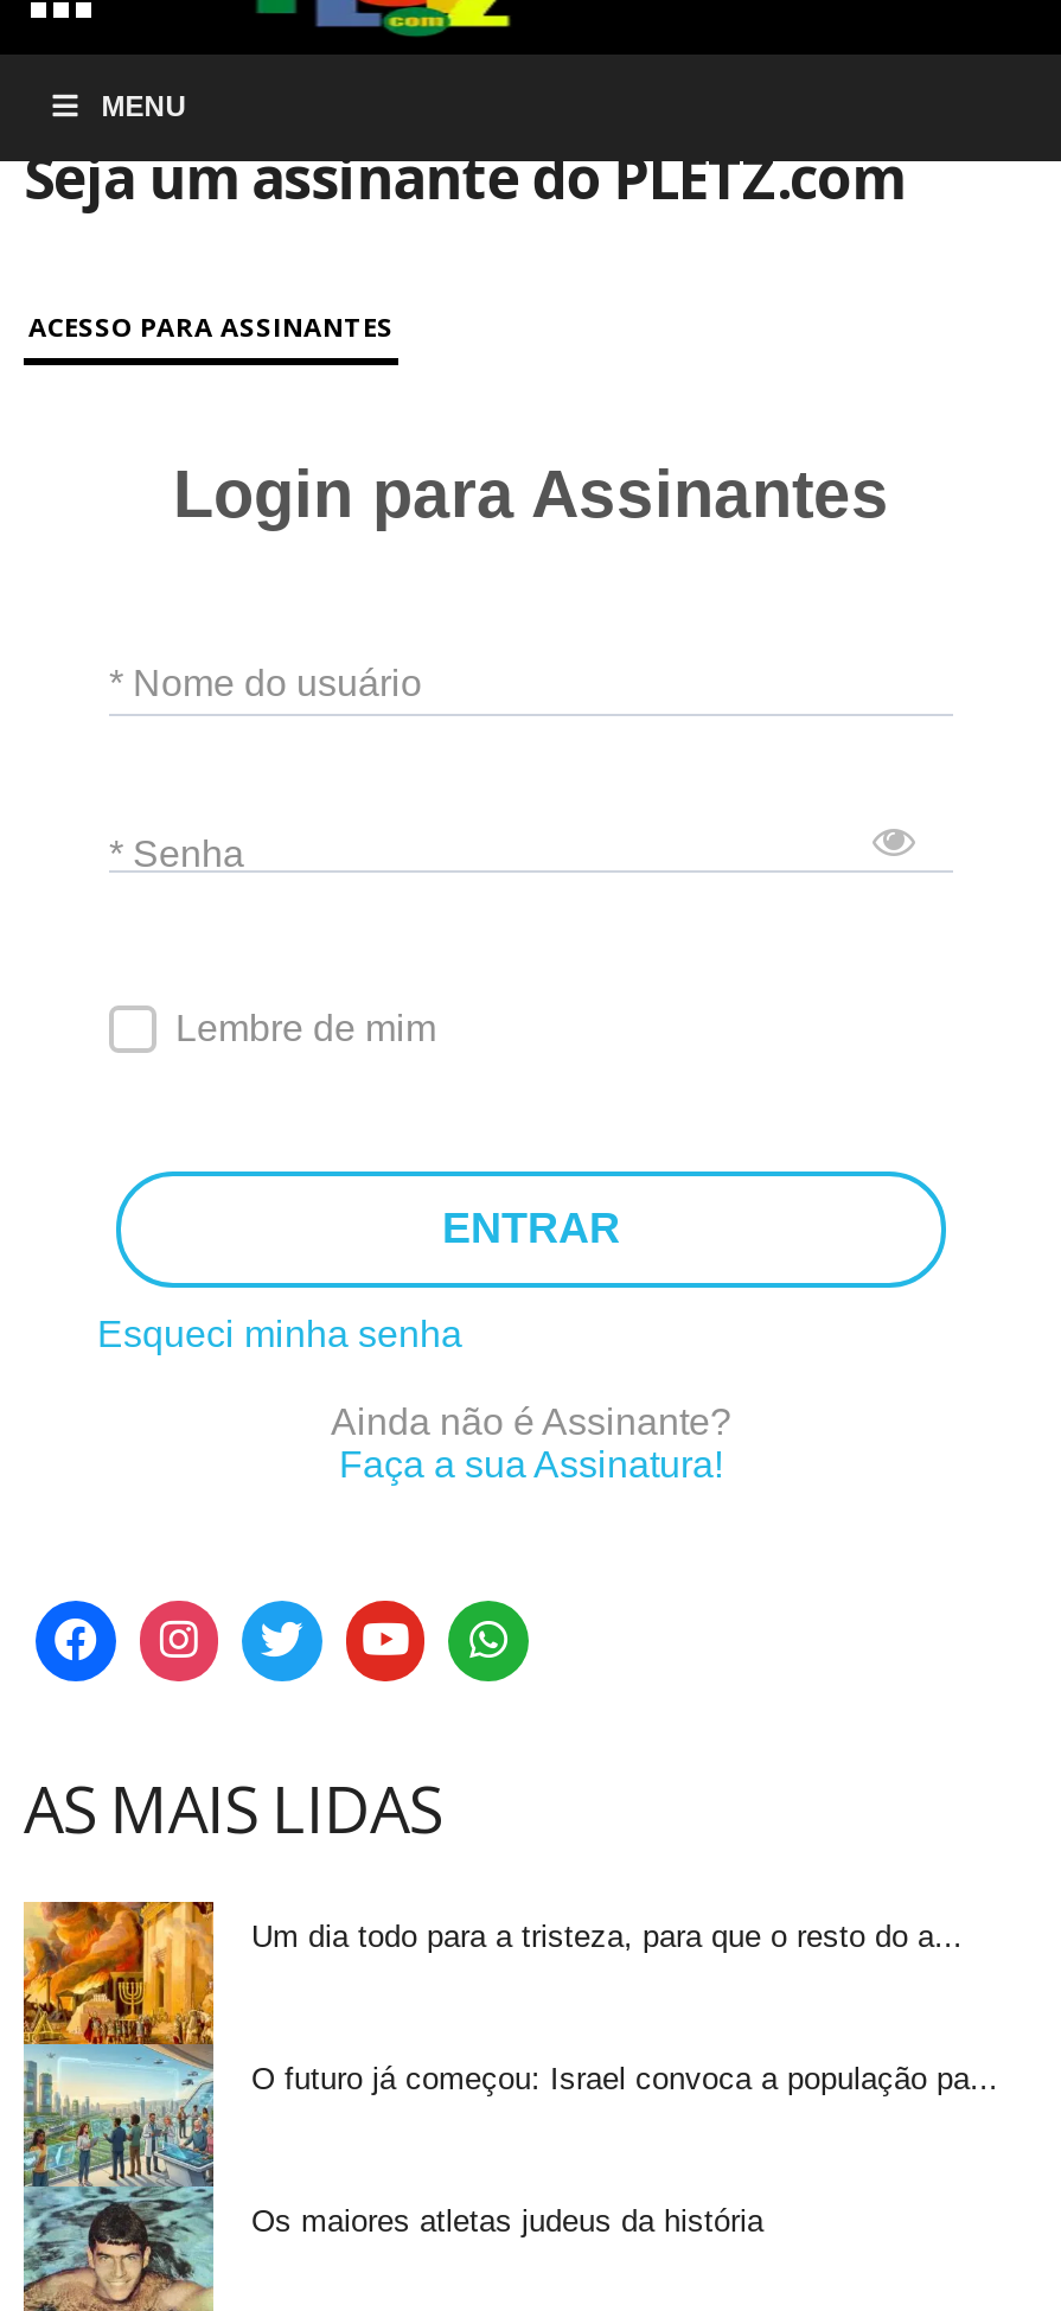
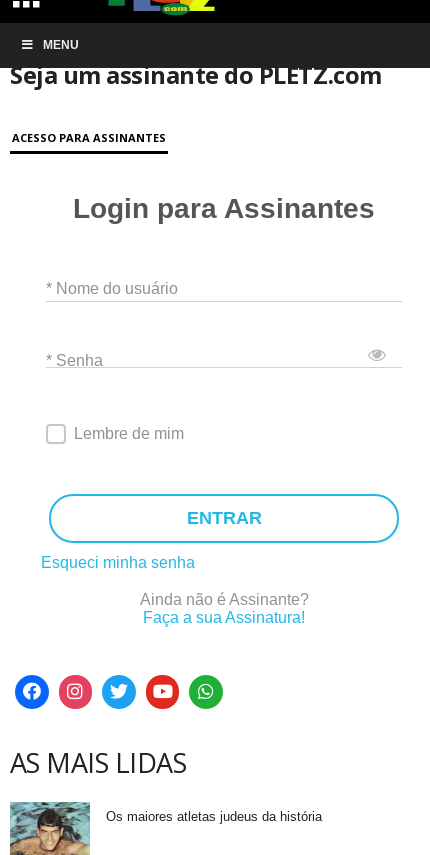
[21,1900,963,2186] [image] | Um dia todo para a tristeza, para que o resto do a... -> none
[251,2061,998,2096] O futuro já começou: Israel convoca a população pa... -> none

